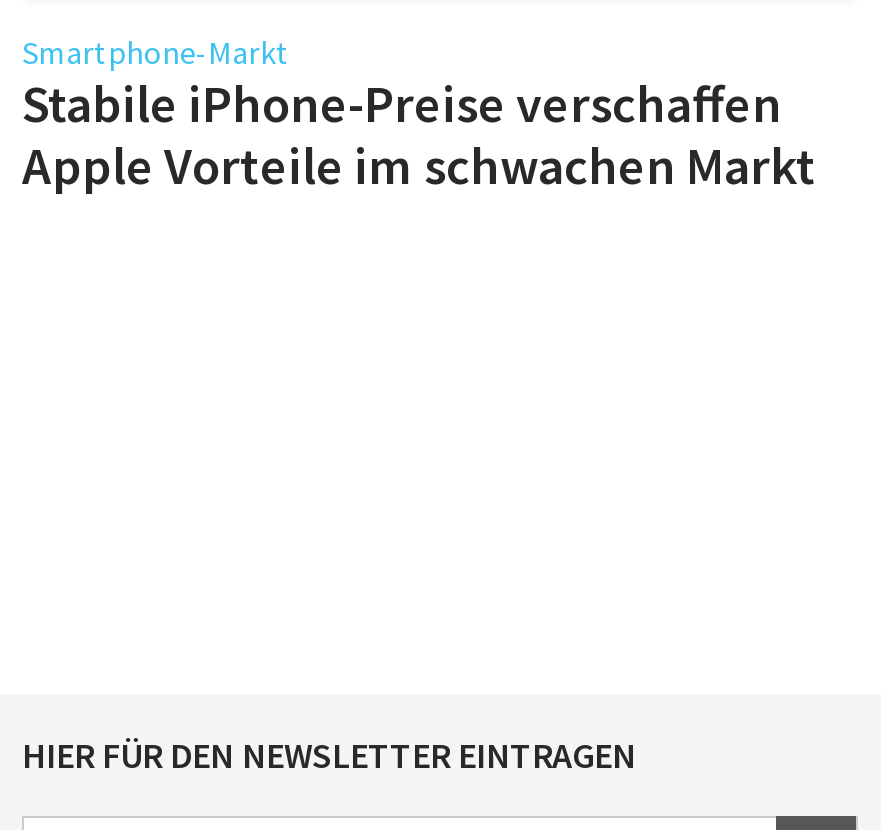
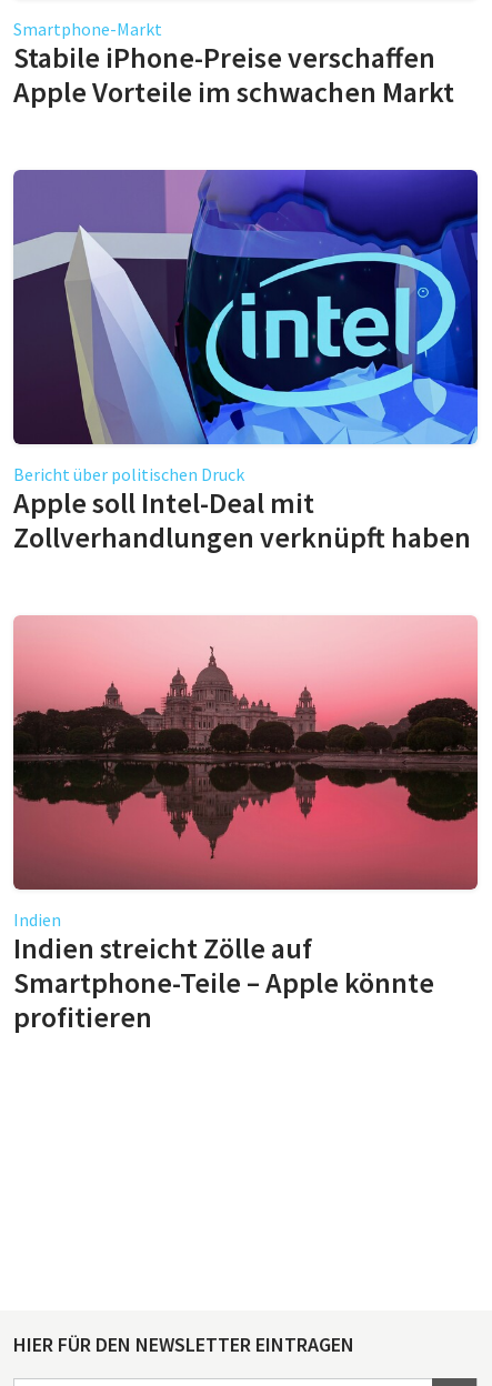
none -> [12,169,479,555] [image] | Bericht über politischen Druck | Apple soll Intel-Deal mit | Zollverhandlungen verknüpft haben
none -> [12,615,479,1035] [image] | Indien | Indien streicht Zölle auf | Smartphone-Teile – Apple könnte | profitieren

